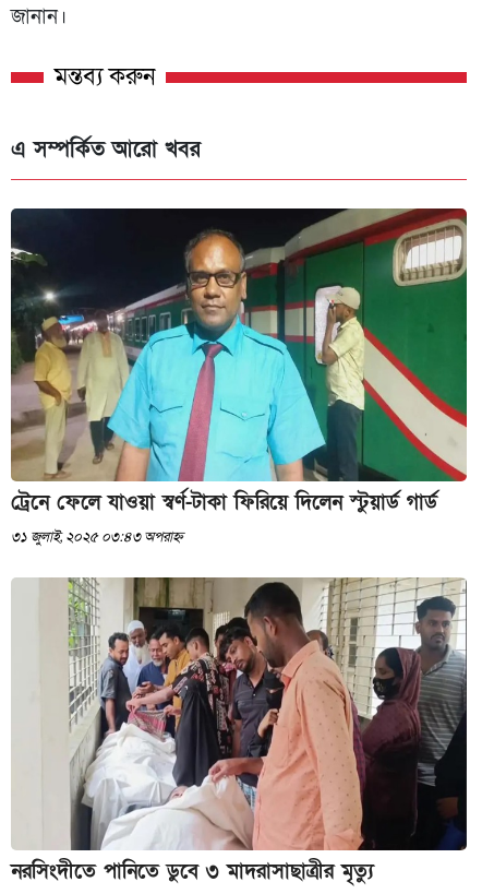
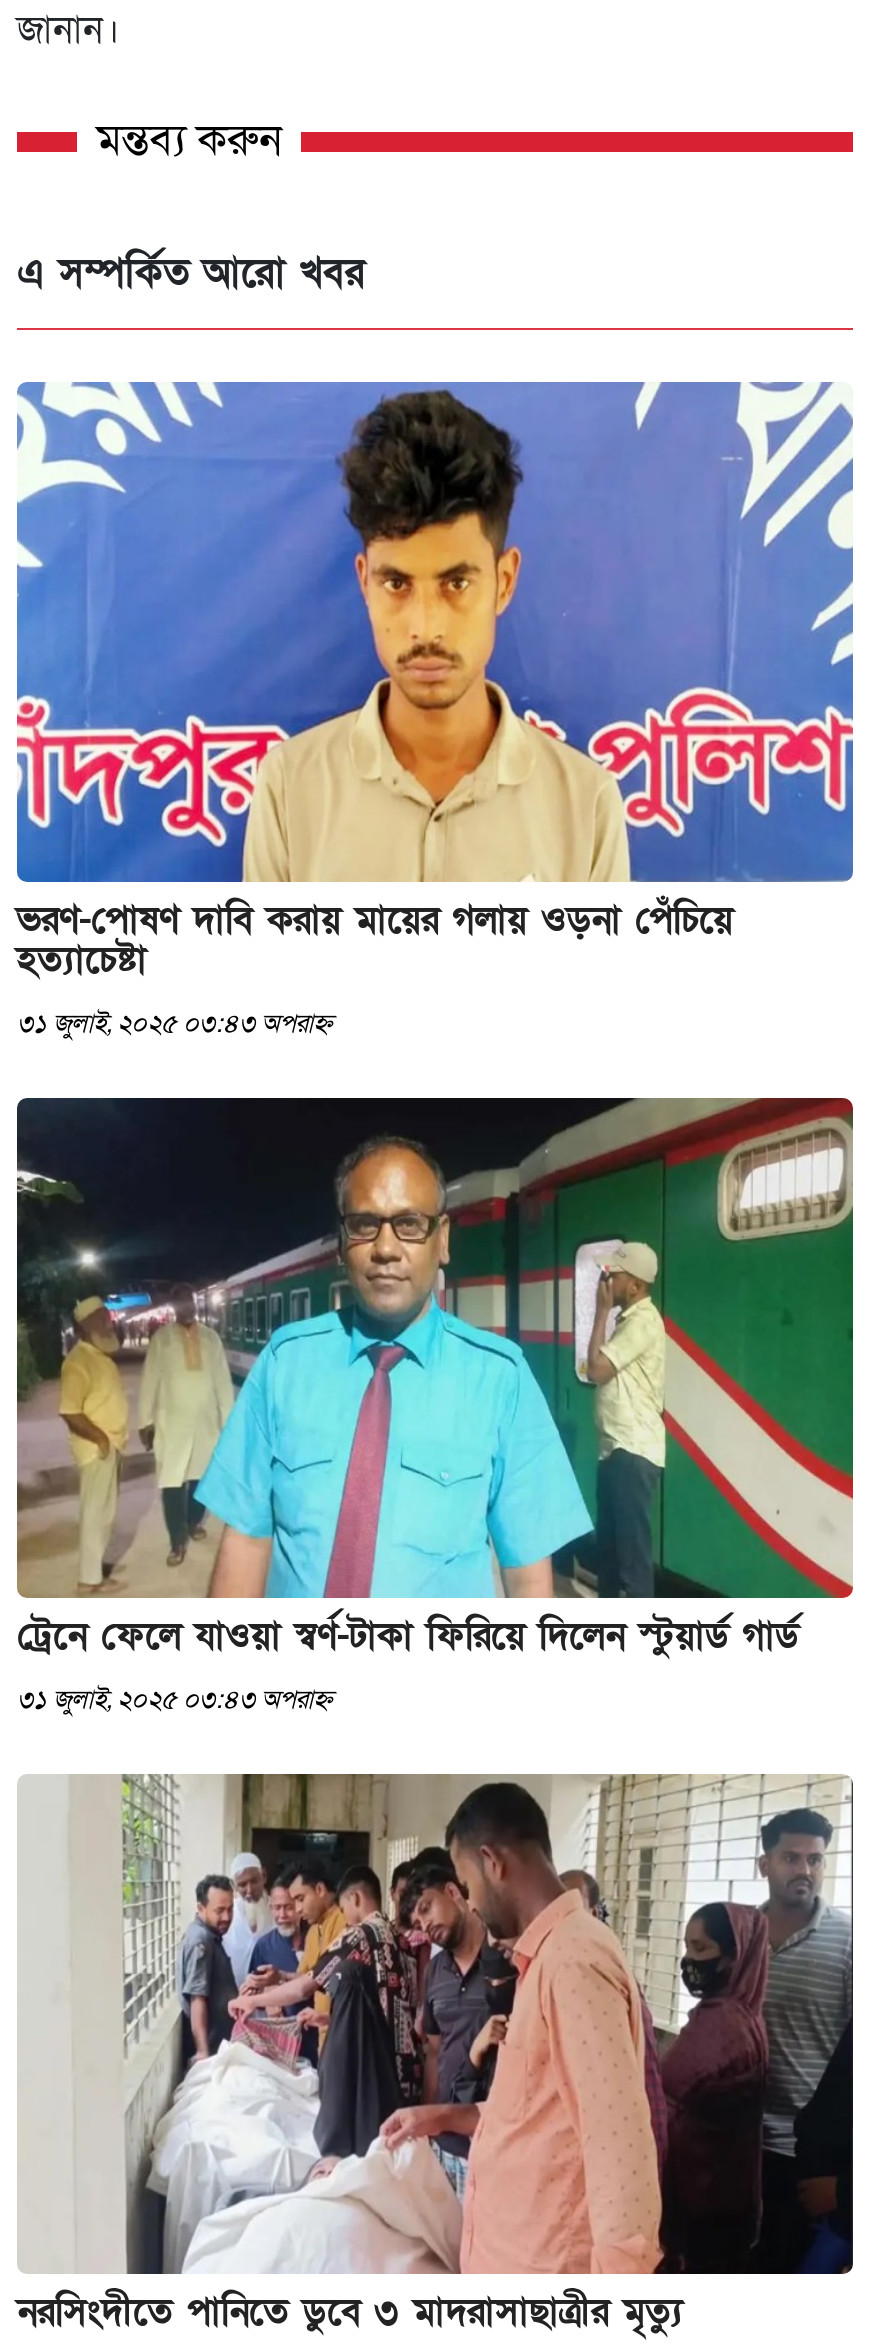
none -> [15,380,855,1042] [image] | ভরণ-পোষণ দাবি করায় মায়ের গলায় ওড়না পেঁচিয়ে | হত্যাচেষ্টা | ৩১ জুলাই, ২০২৫ ০৩:৪৩ অপরাহ্ন

